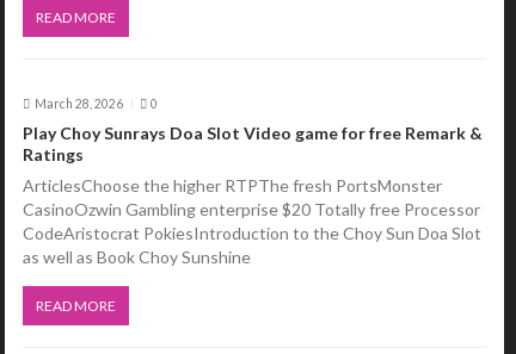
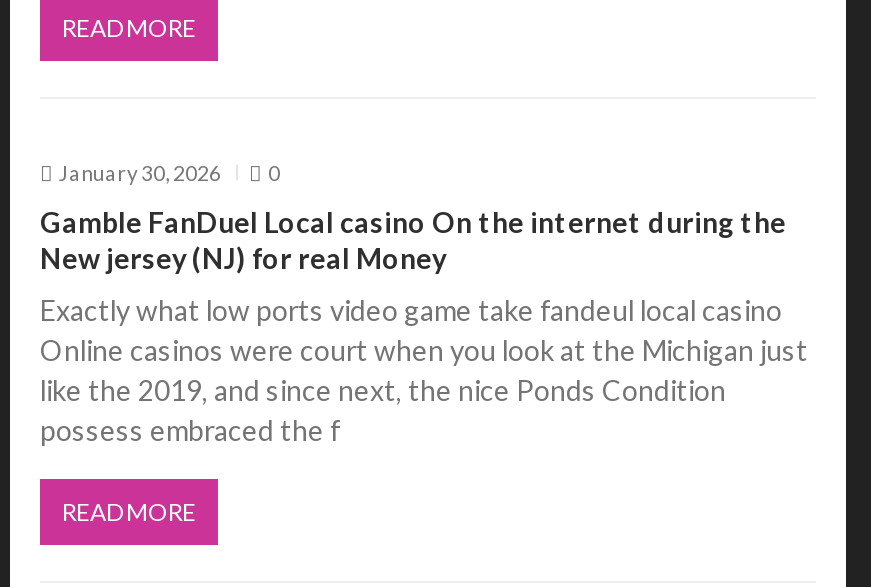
[34,96,158,110] March 28, 2026 0 -> [59,160,280,184] January 30, 2026 0
[23,123,483,164] Play Choy Sunrays Doa Slot Video game for free Remark & | Ratings -> [40,205,786,275] Gamble FanDuel Local casino On the internet during the | New jersey (NJ) for real Money
[23,175,481,267] ArticlesChoose the higher RTPThe fresh PortsMonster | CasinoOzwin Gambling enterprise $20 Totally free Processor | CodeAristocrat PokiesIntroduction to the Choy Sun Doa Slot | as well as Book Choy Sunshine -> [40,293,808,447] Exactly what low ports video game take fandeul local casino | Online casinos were court when you look at the Michigan just | like the 2019, and since next, the nice Ponds Condition | possess embraced the f

